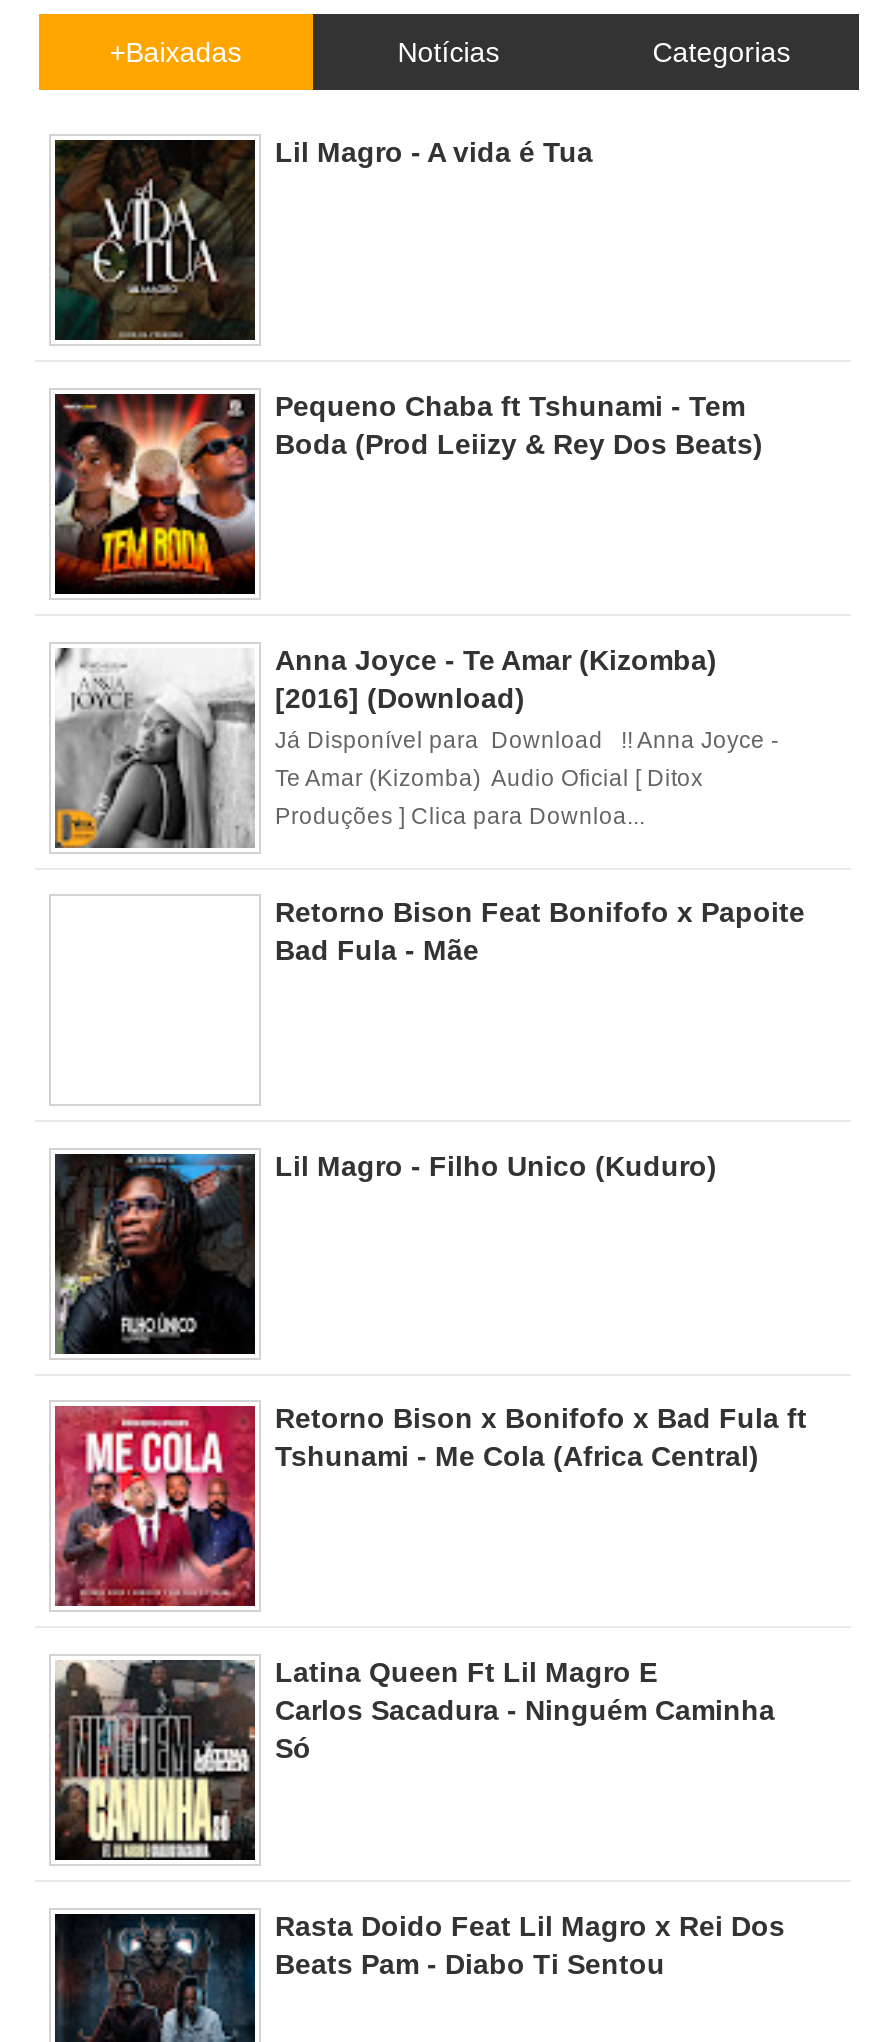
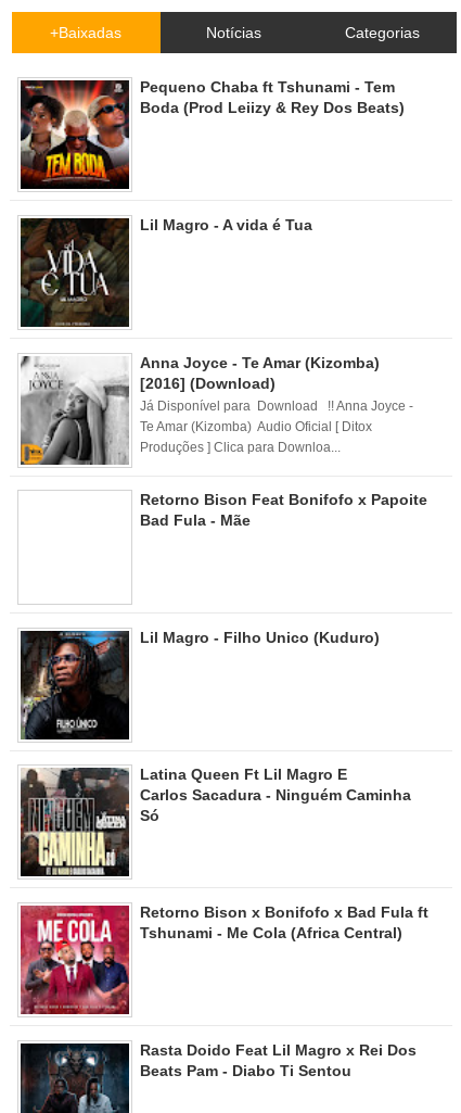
moved [53,137,593,340] -> [20,216,312,327]: [image] | Lil Magro - A vida é Tua
moved [51,390,763,596] -> [18,79,405,191]: [image] | Pequeno Chaba ft Tshunami - Tem | Boda (Prod Leiizy & Rey Dos Beats)
moved [53,1403,807,1608] -> [20,903,428,1015]: [image] | Retorno Bison x Bonifofo x Bad Fula ft | Tshunami - Me Cola (Africa Central)
moved [51,1656,775,1864] -> [18,766,411,878]: [image] | Latina Queen Ft Lil Magro E | Carlos Sacadura - Ninguém Caminha | Só

